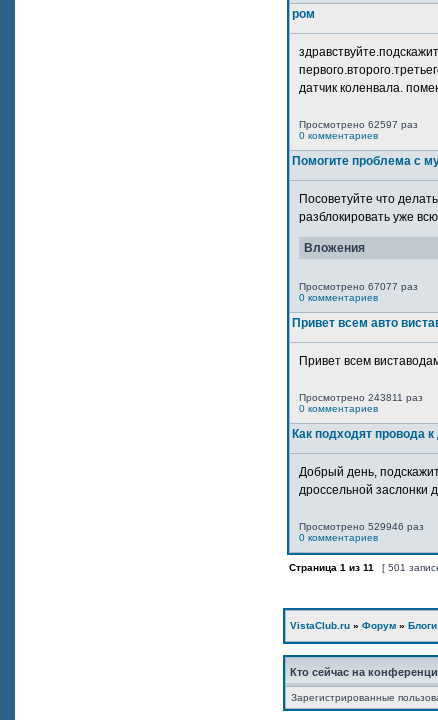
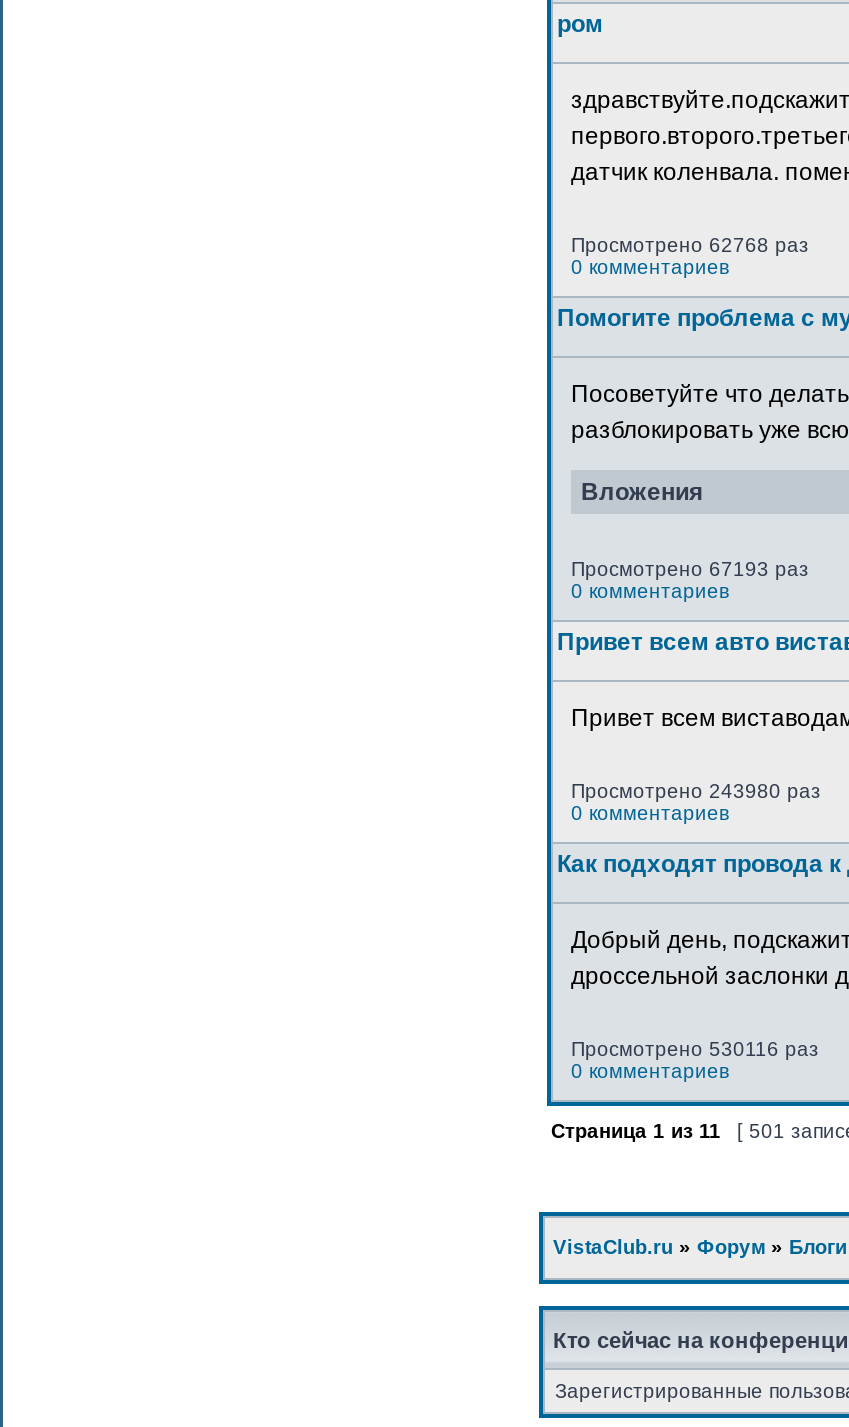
[299,119,418,130] Просмотрено 62597 раз -> [571,234,809,256] Просмотрено 62768 раз
[299,281,418,292] Просмотрено 67077 раз -> [571,558,809,580] Просмотрено 67193 раз
[299,392,423,403] Просмотрено 243811 раз -> [571,780,821,802] Просмотрено 243980 раз
[299,521,424,532] Просмотрено 529946 раз -> [571,1038,819,1060] Просмотрено 530116 раз

